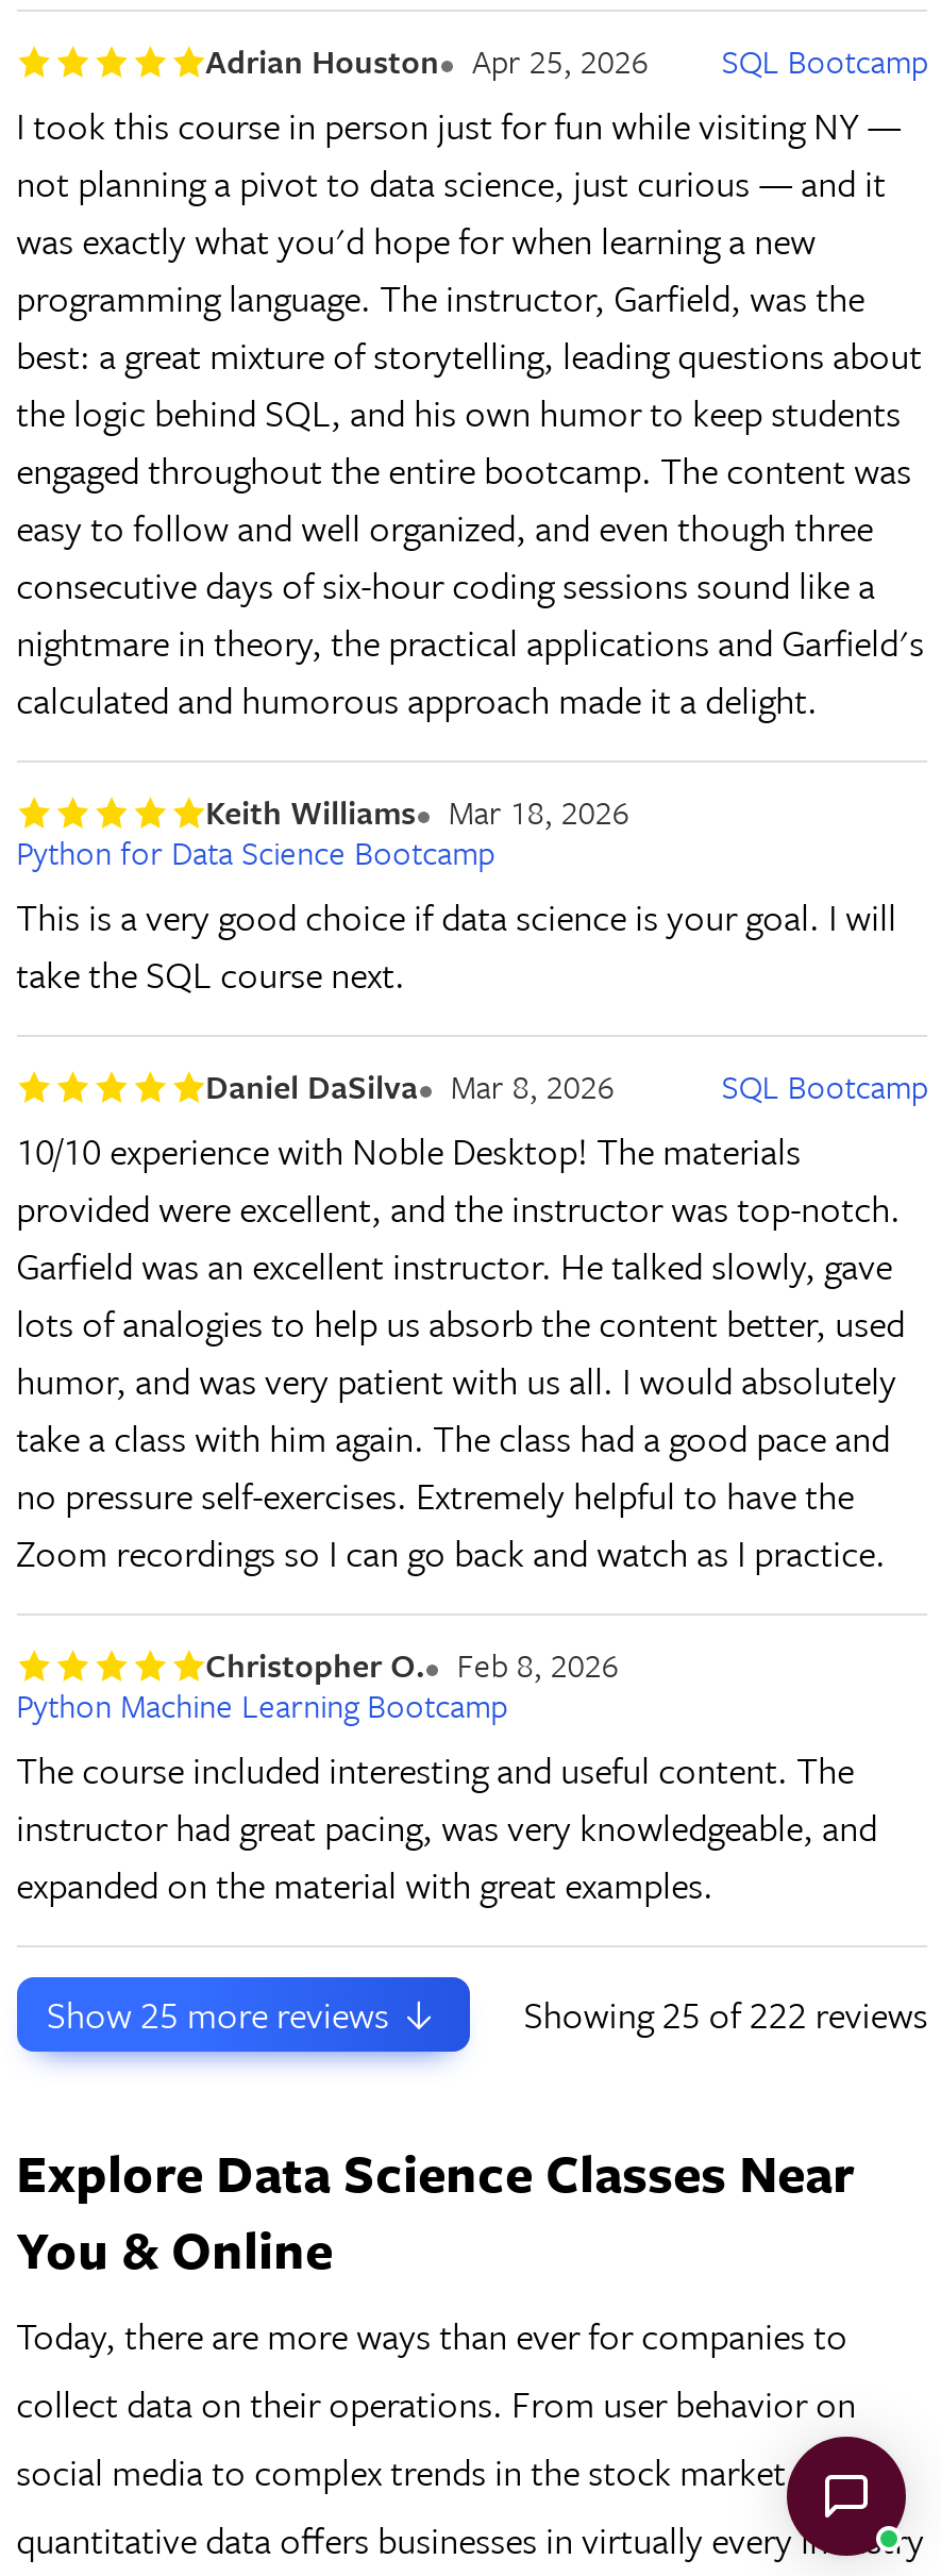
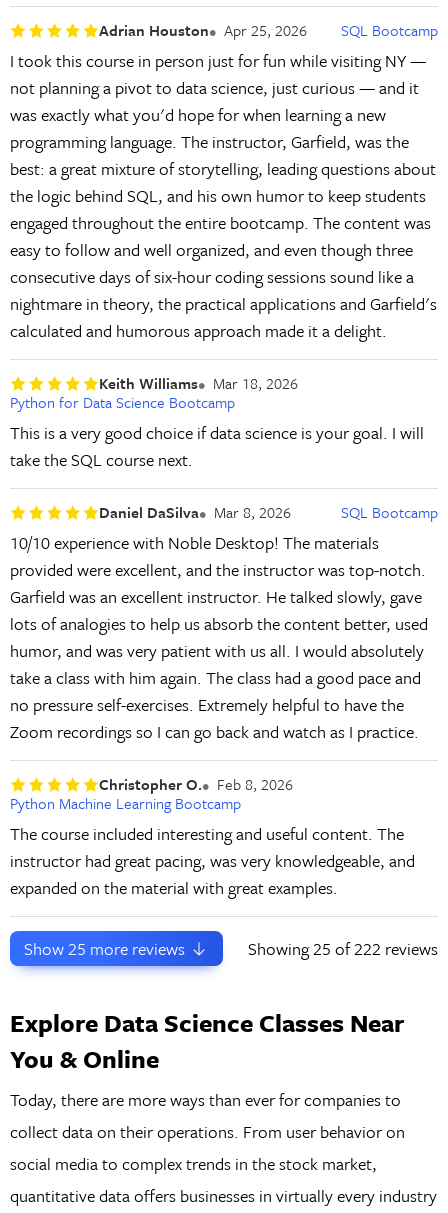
[783,2435,910,2507] [image] -> none

